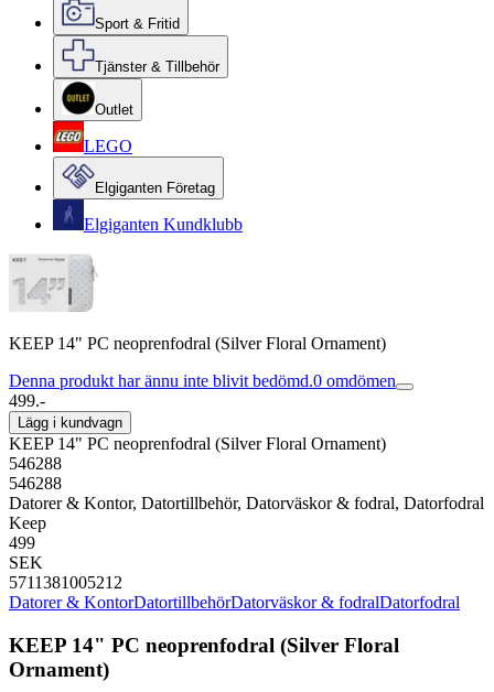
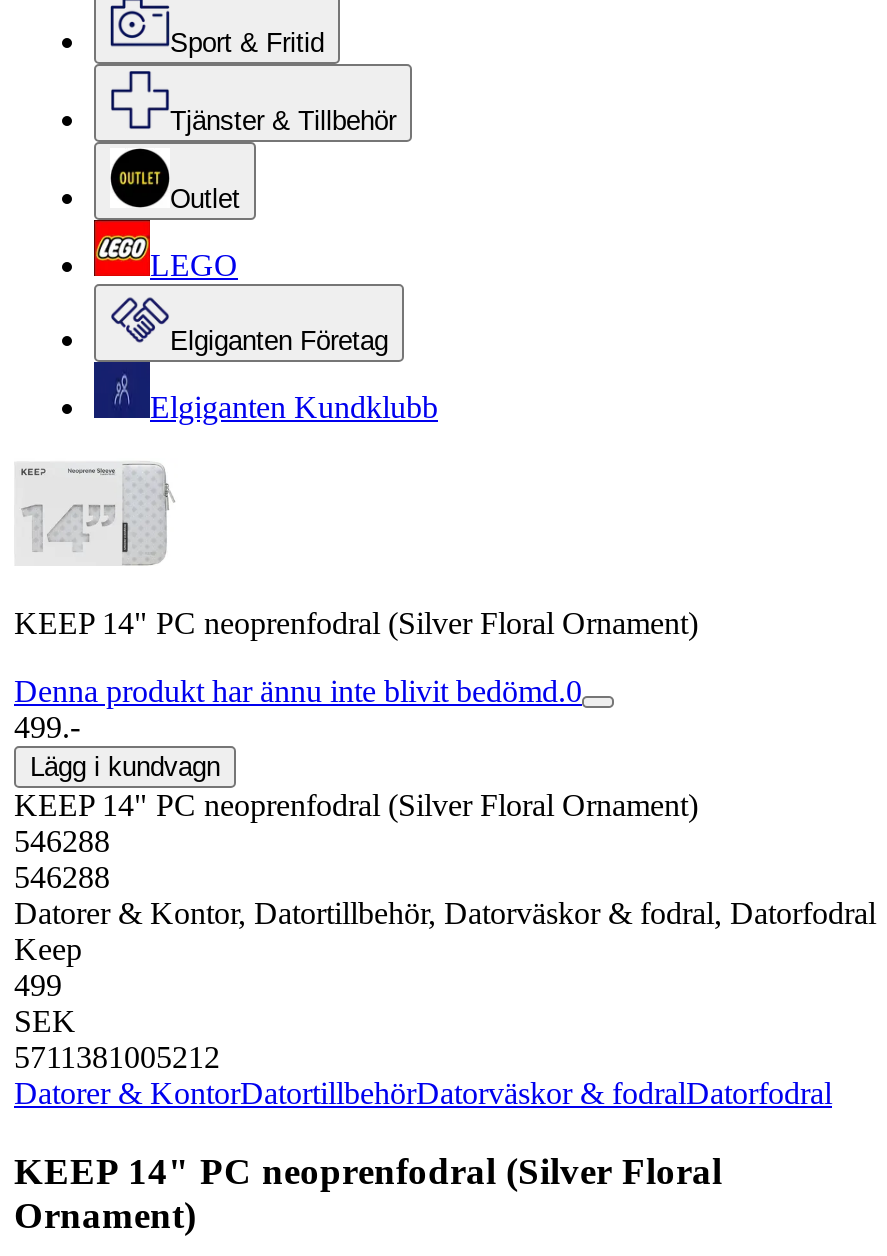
[9,371,396,390] Denna produkt har ännu inte blivit bedömd.0 omdömen -> [14,674,582,708] Denna produkt har ännu inte blivit bedömd.0

